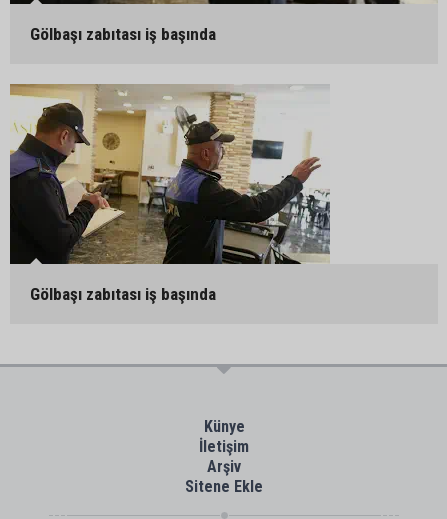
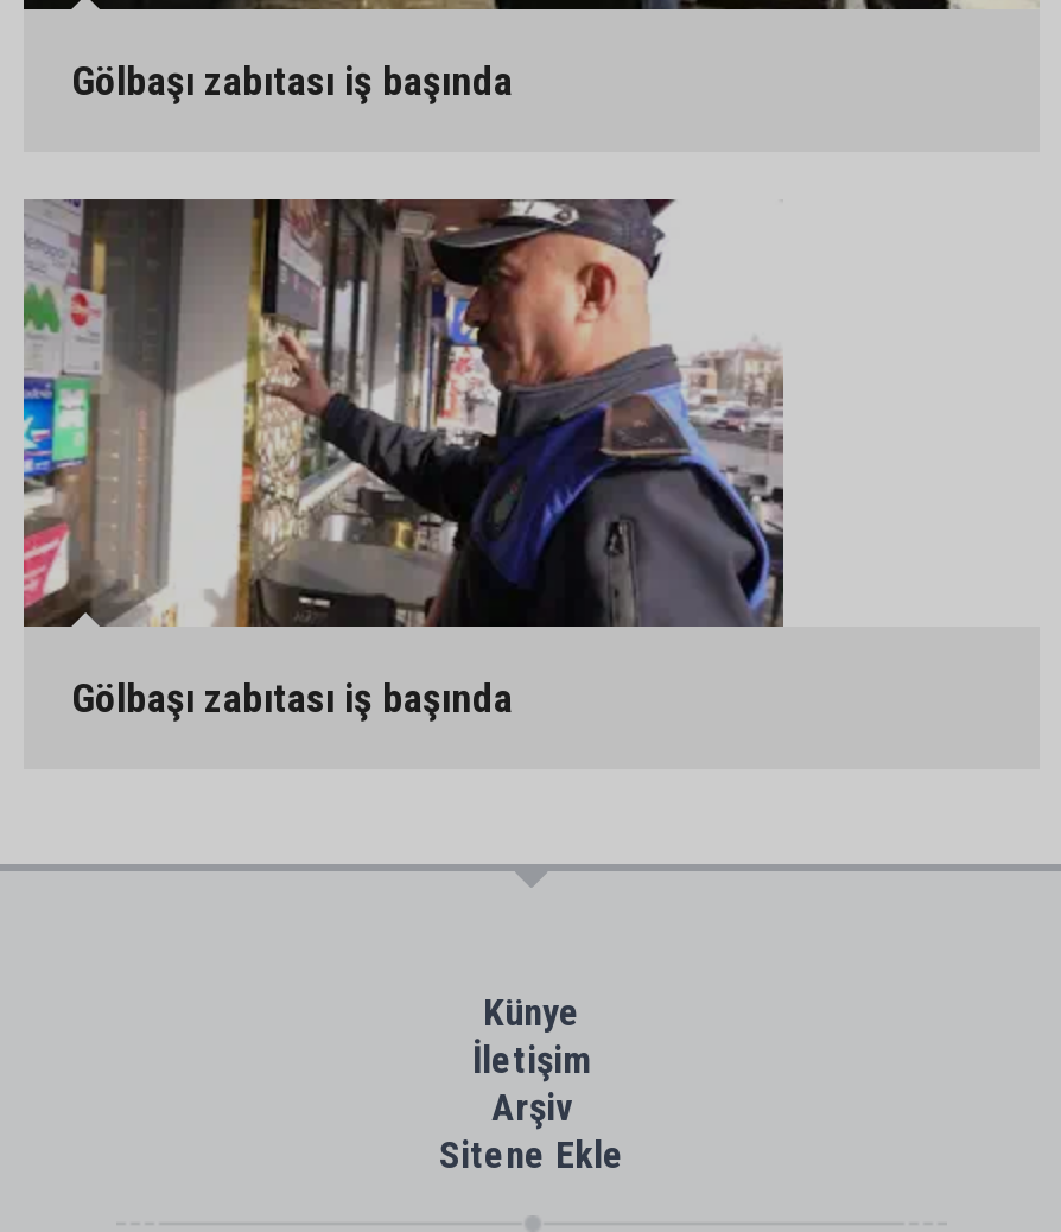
[9,83,330,265] [image] -> [21,197,786,629] [image]

